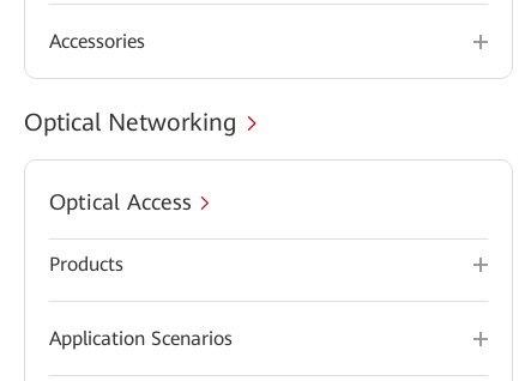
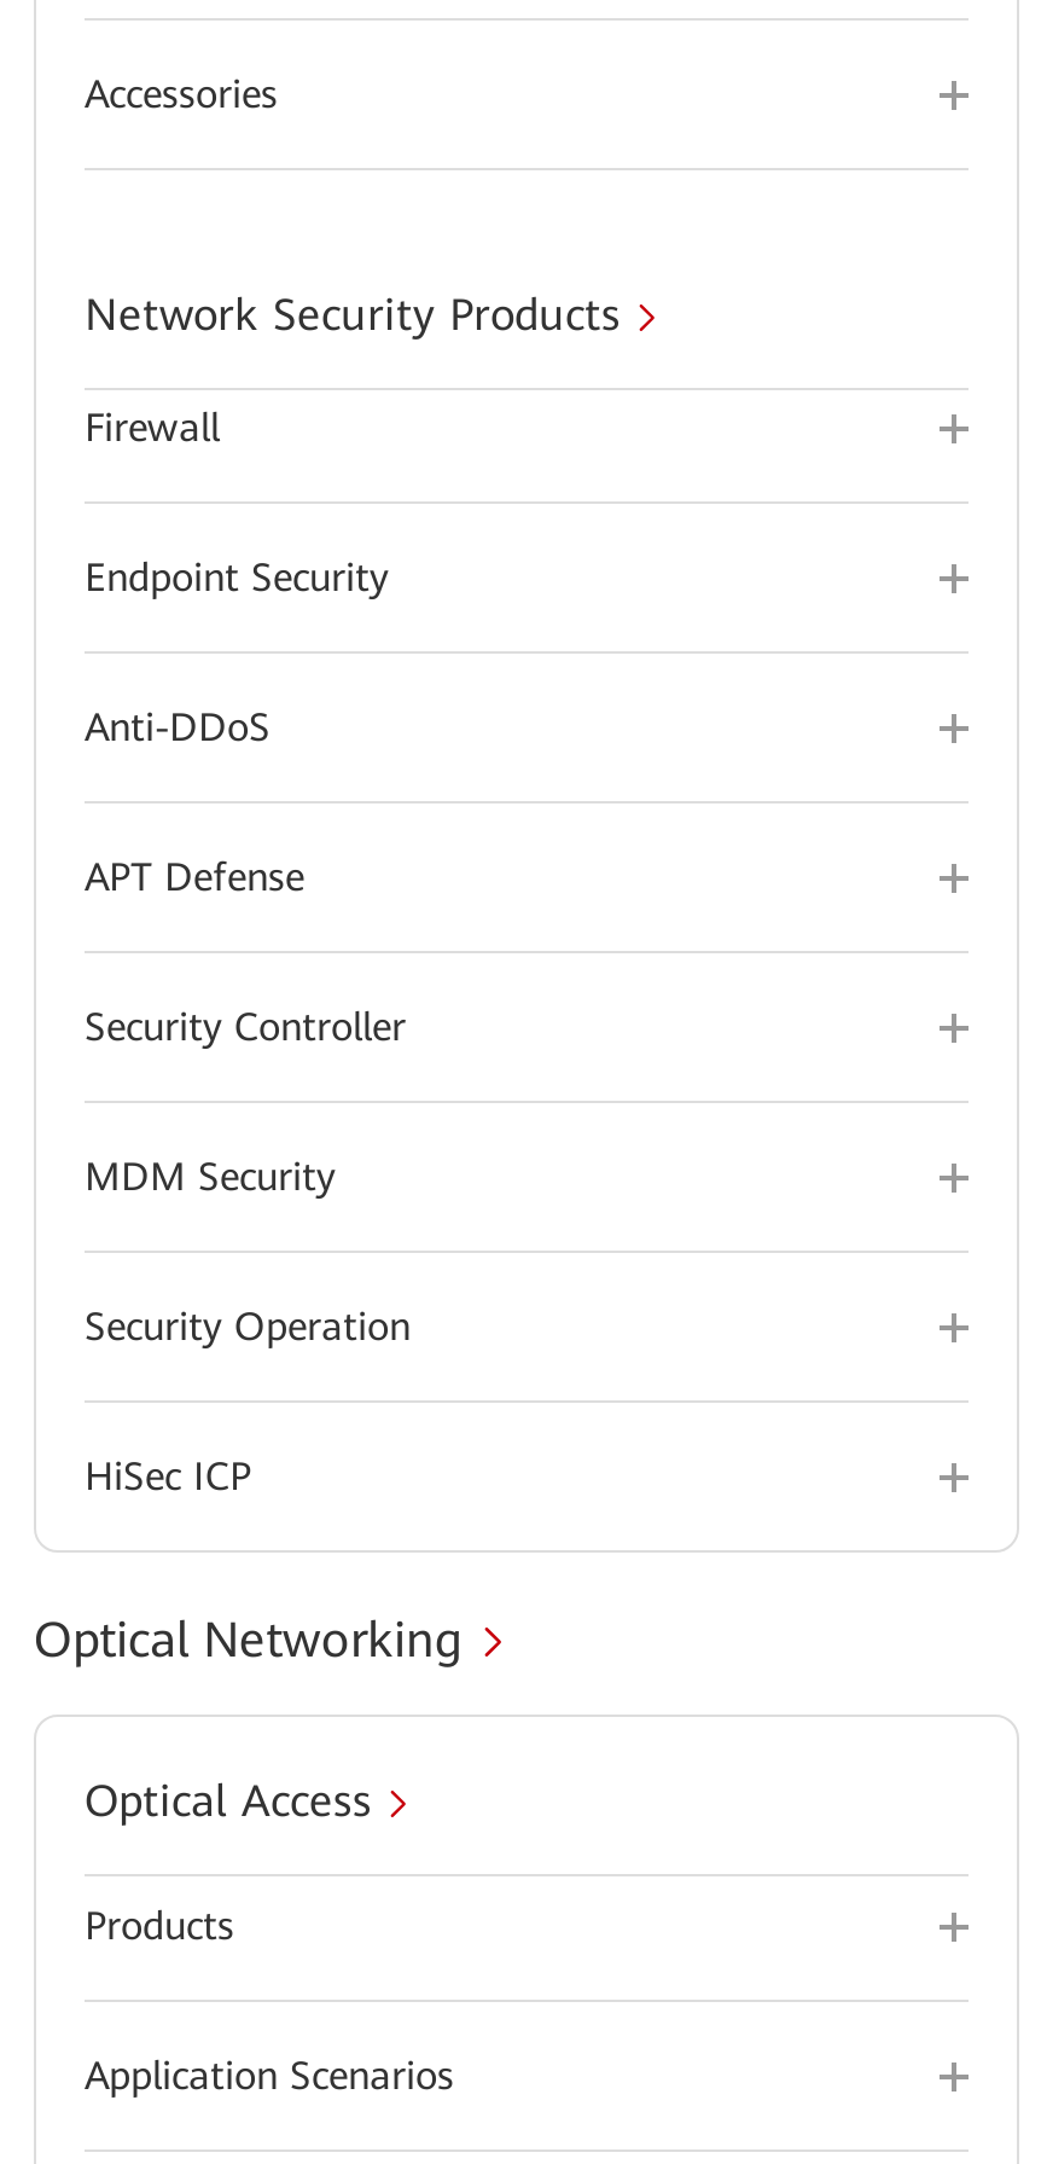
none -> [85,289,621,1499] Network Security Products | Firewall | Endpoint Security | Anti-DDoS | APT Defense | Security Controller | MDM Security | Security Operation | HiSec ICP

